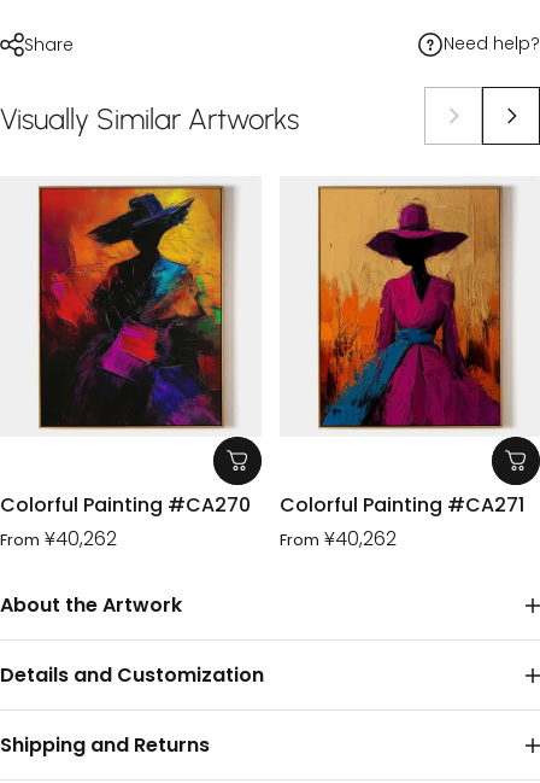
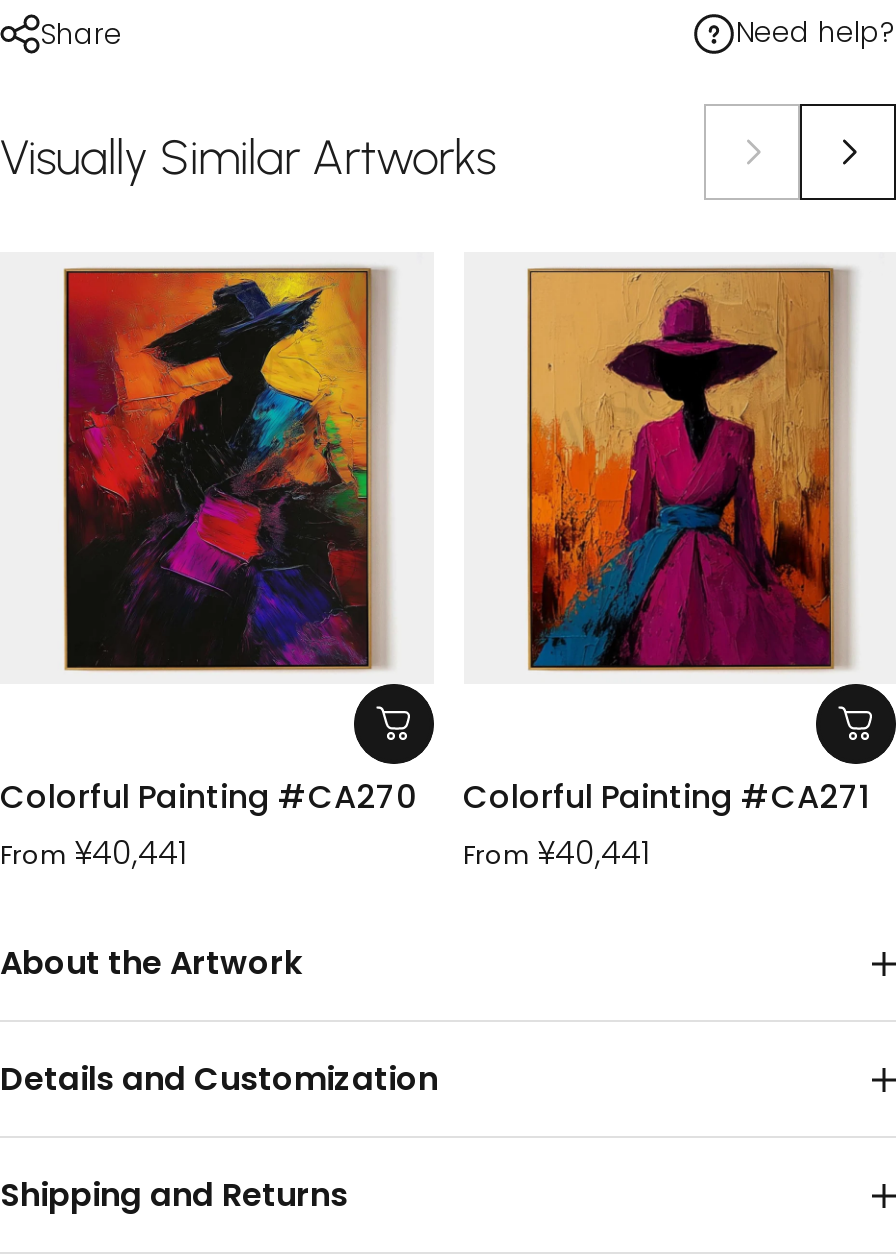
[0,525,117,553] From ¥40,262 -> [0,831,186,877] From ¥40,441
[279,525,396,553] From ¥40,262 -> [463,831,649,877] From ¥40,441

